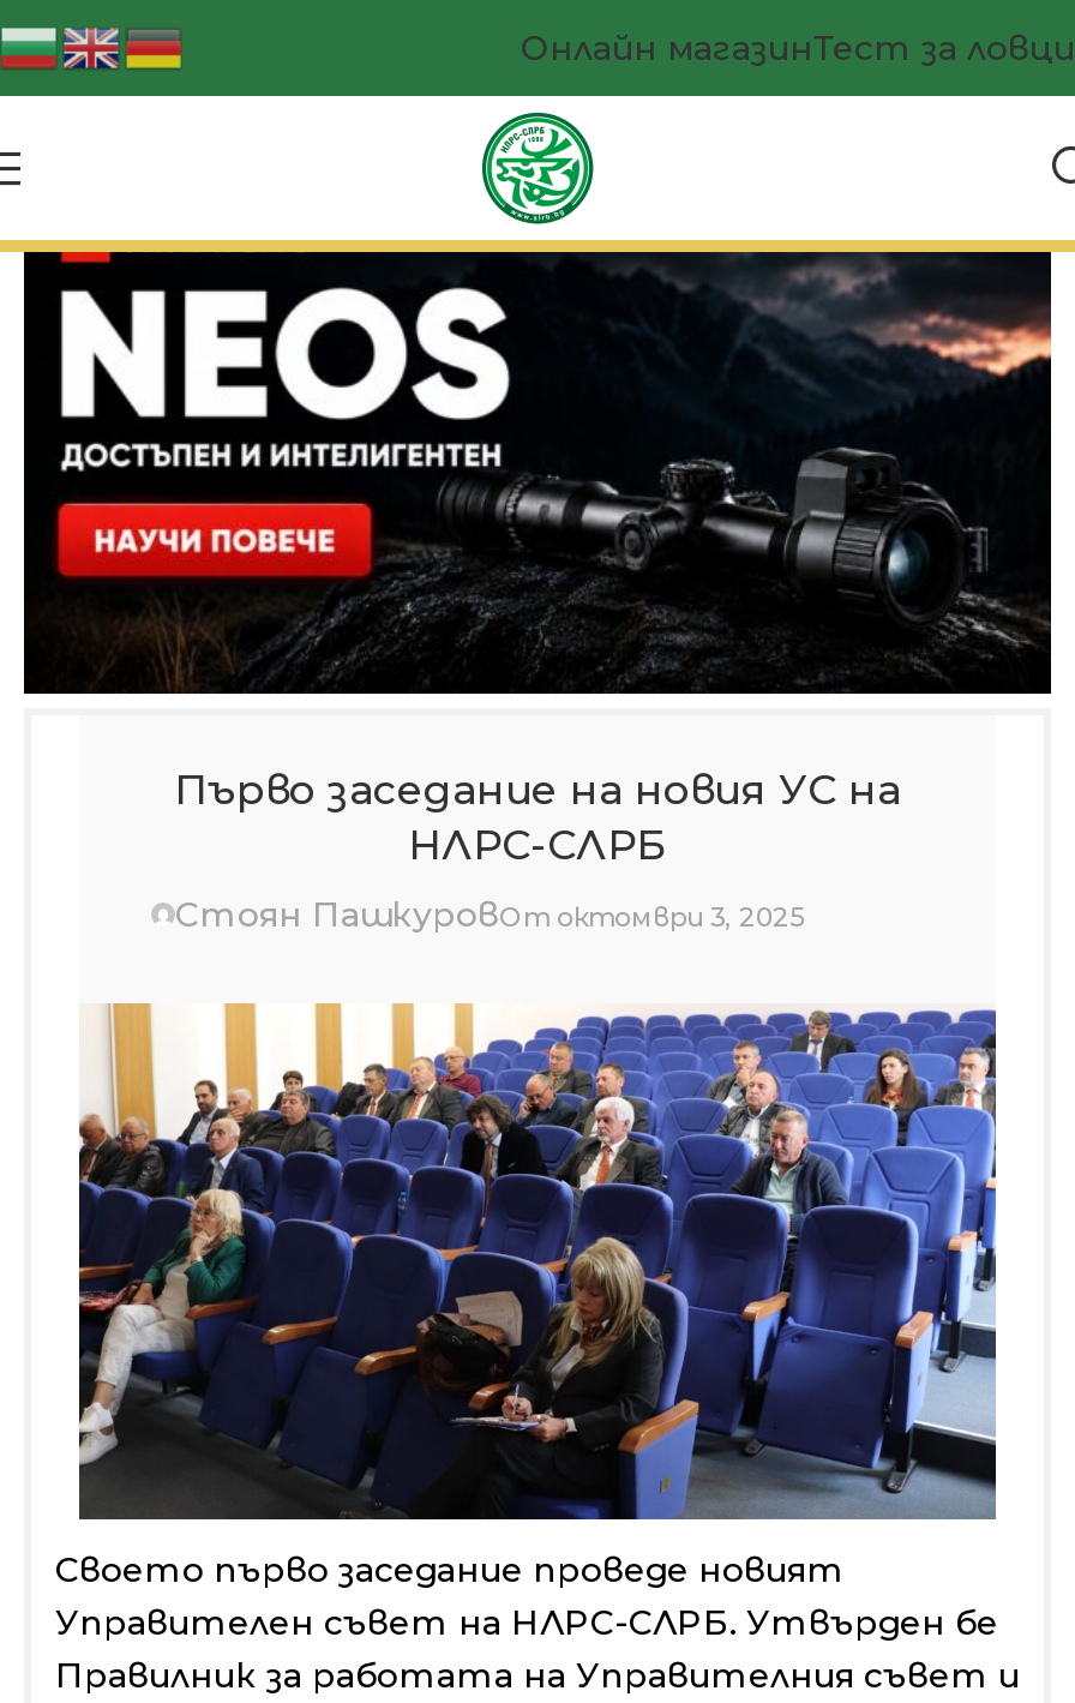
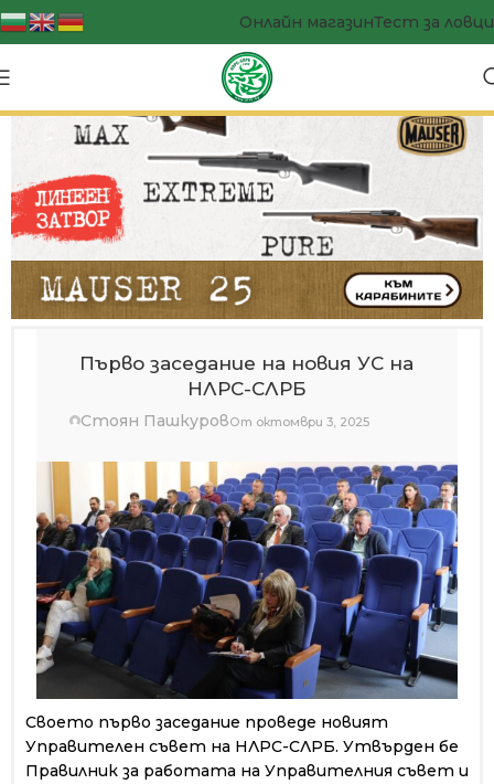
[22,250,1053,696] [image] -> [10,115,484,320] [image]

